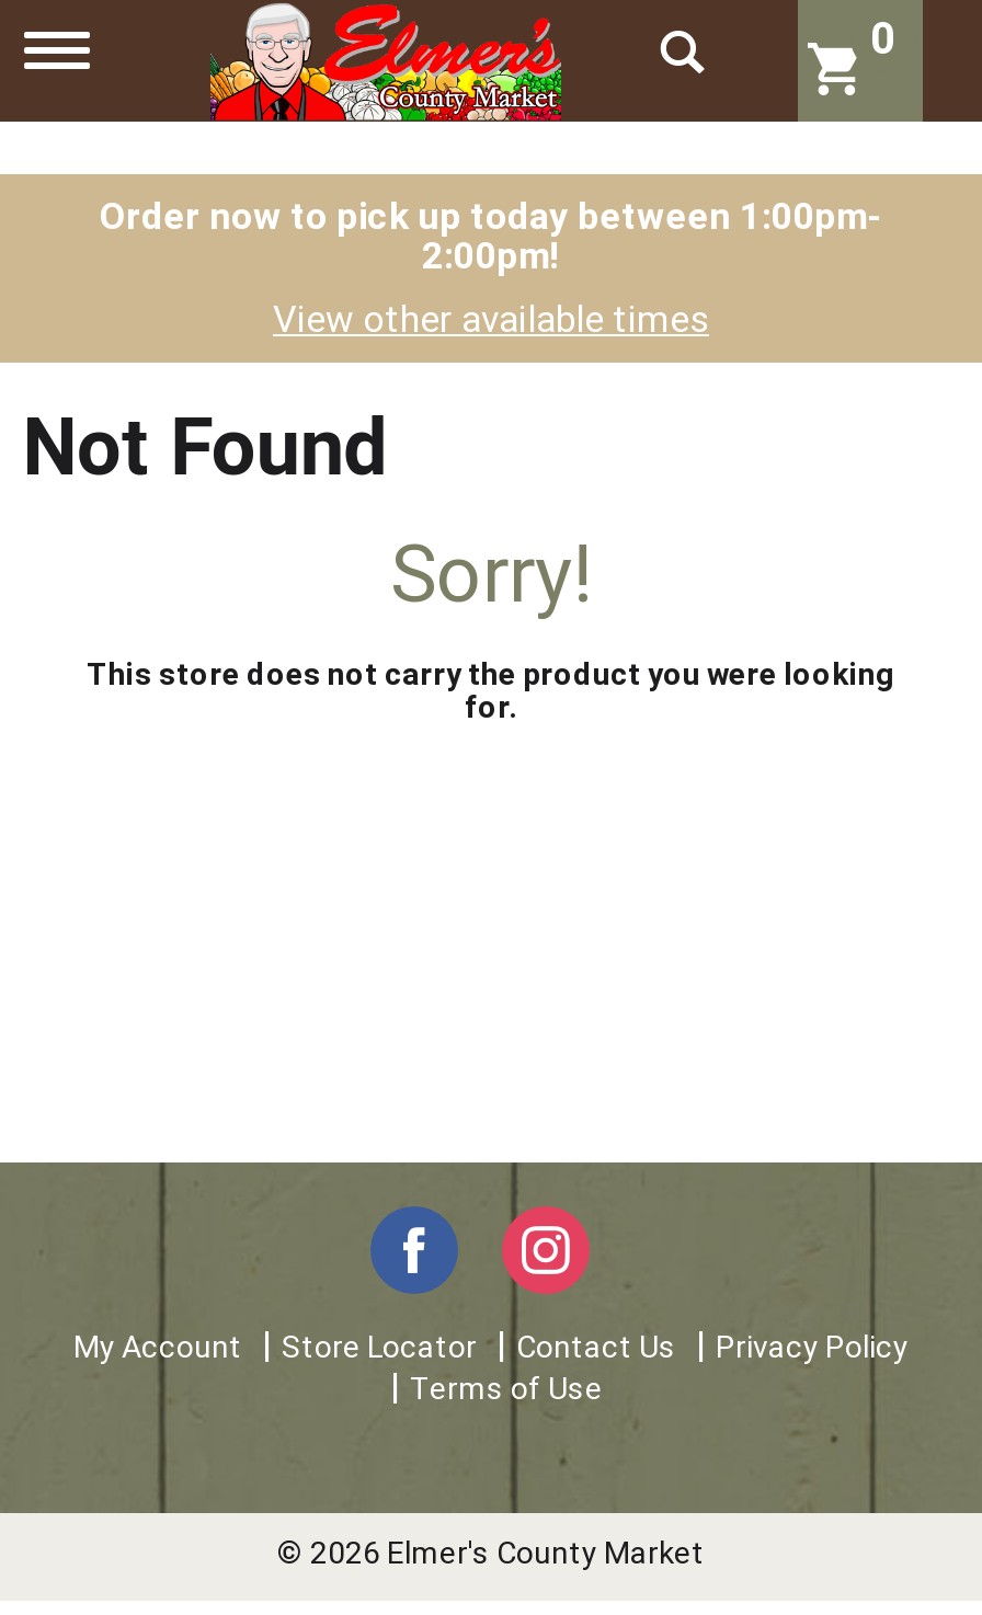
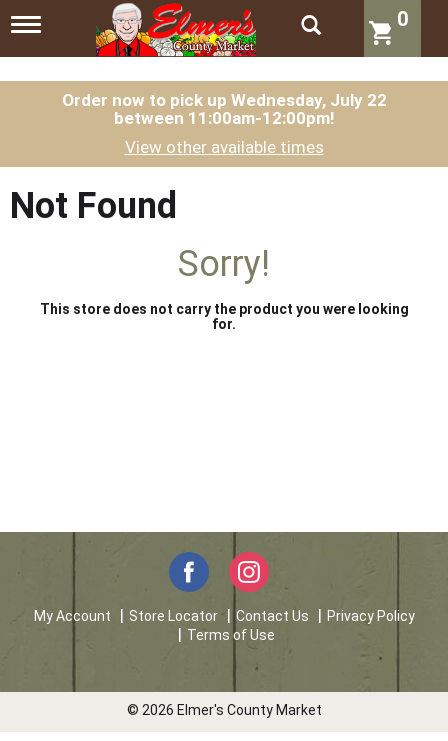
[100,195,882,278] Order now to pick up today between 1:00pm- | 2:00pm! -> [61,90,386,128] Order now to pick up Wednesday, July 22 | between 11:00am-12:00pm!

